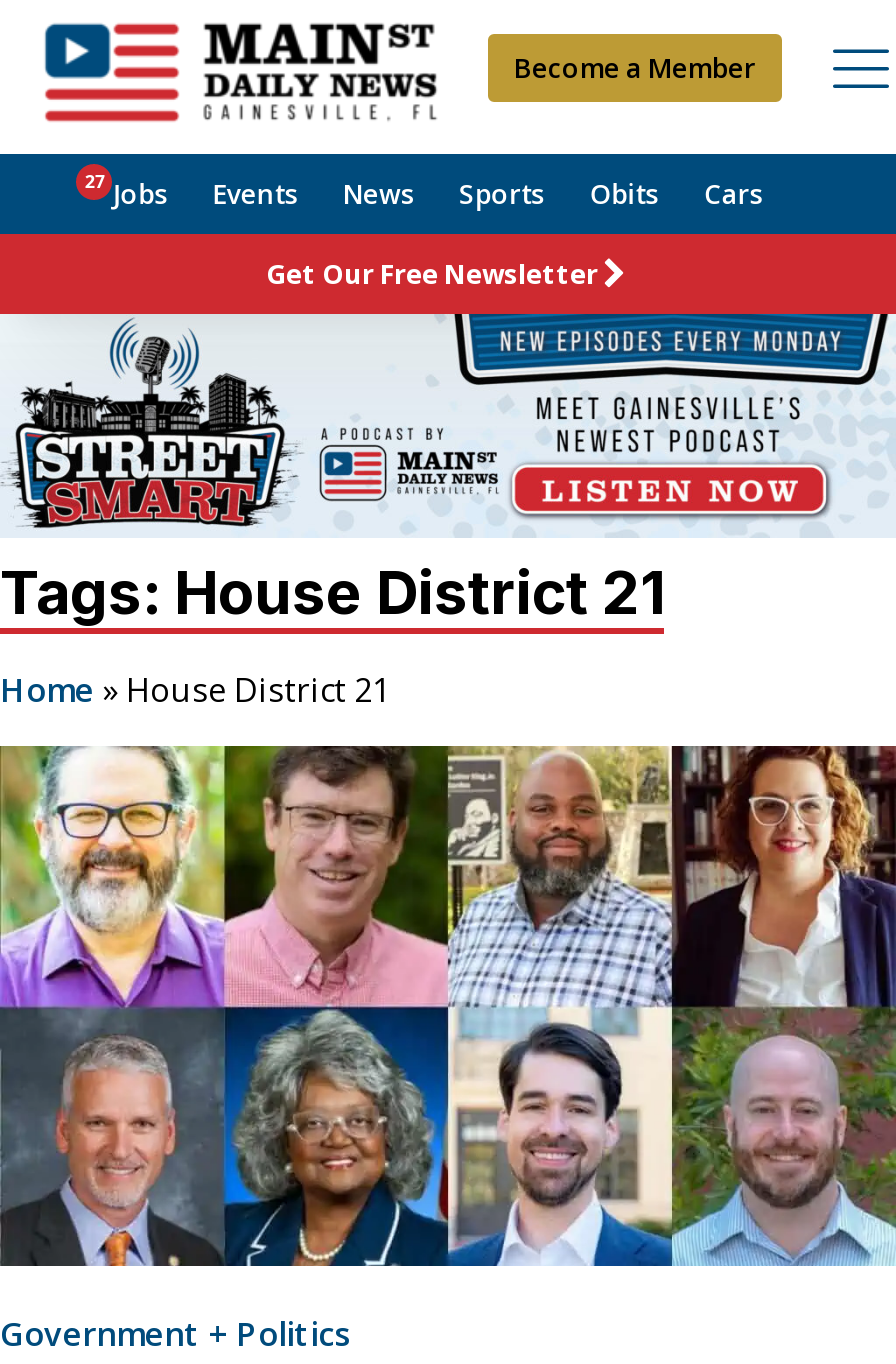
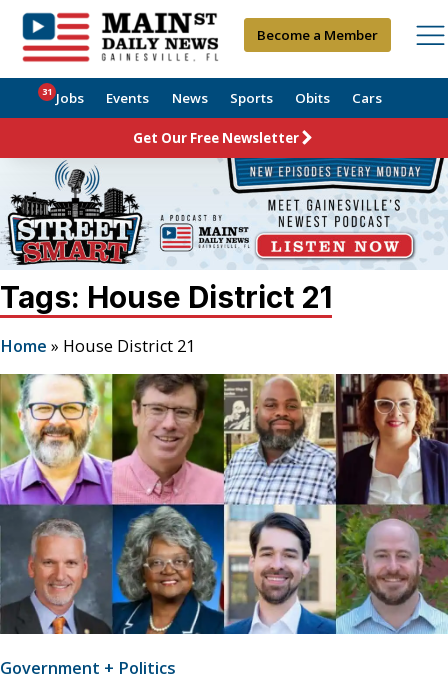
[85,168,764,212] 27 Jobs Events News Sports Obits Cars -> [42,85,382,107] 31 Jobs Events News Sports Obits Cars

